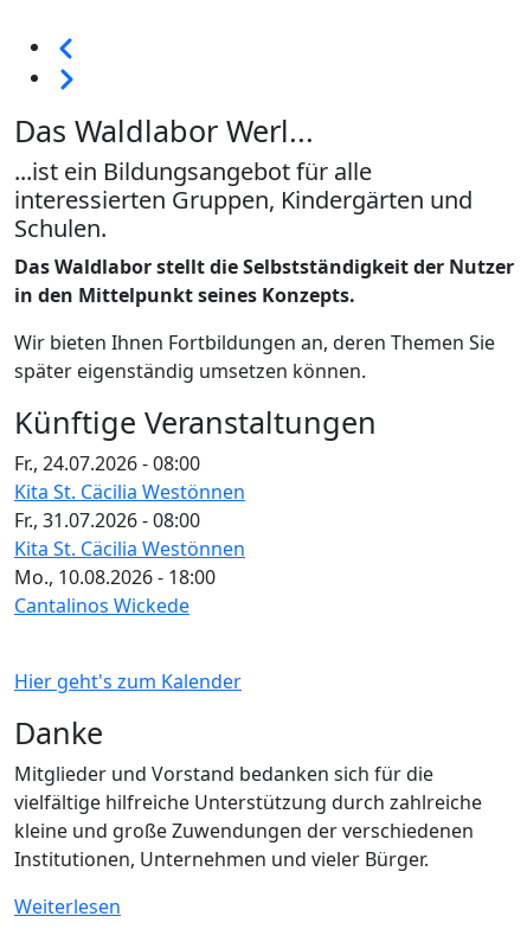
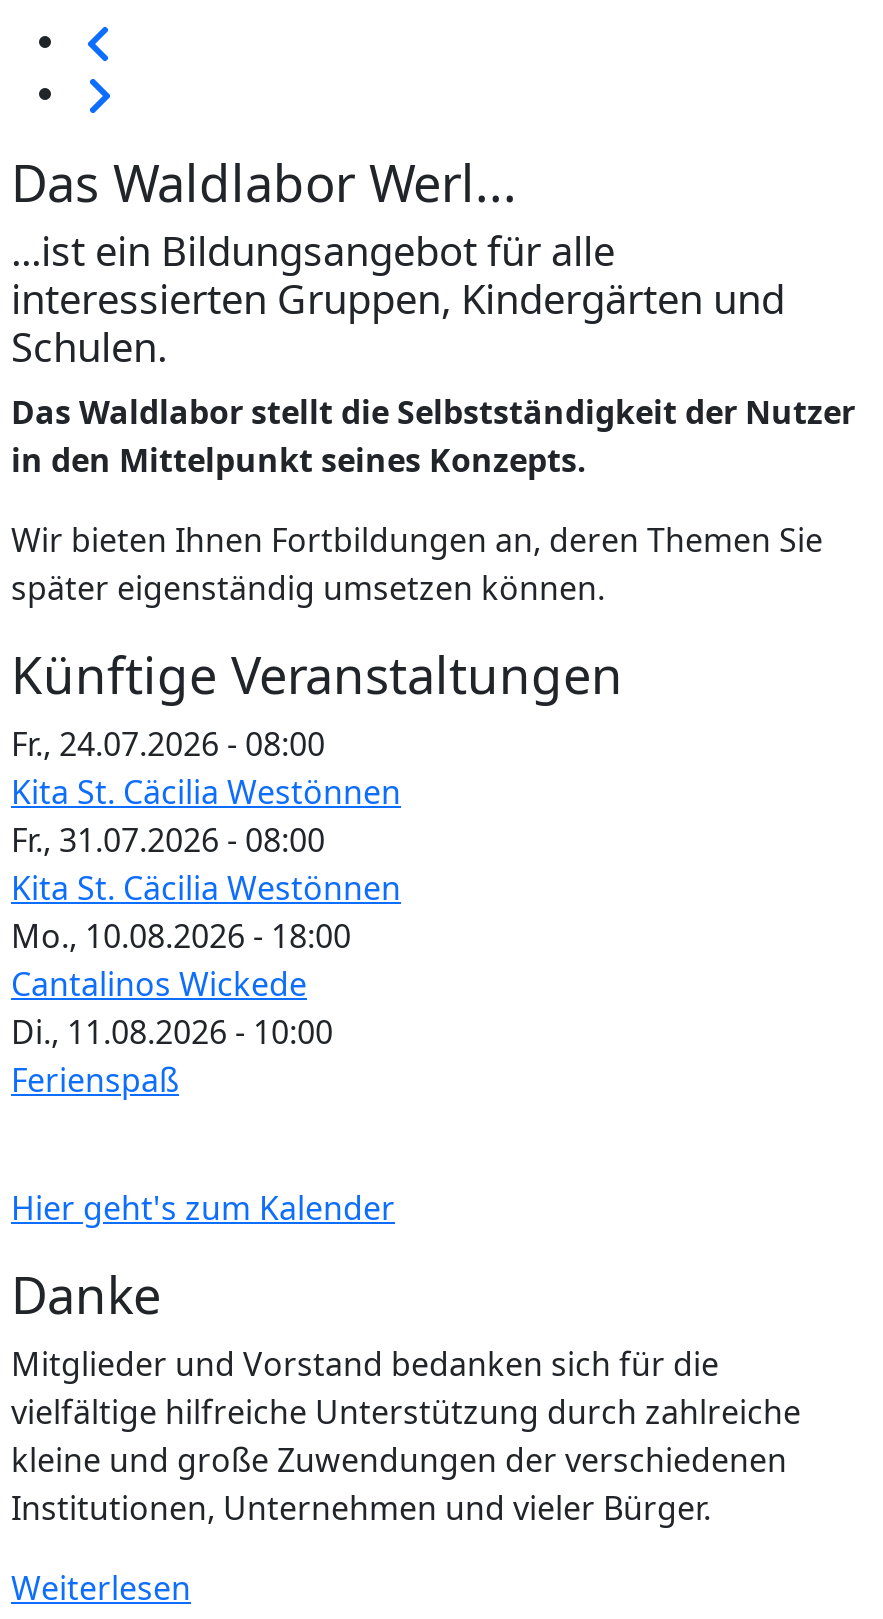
none -> [11,1010,333,1102] Di., 11.08.2026 - 10:00 | Ferienspaß

